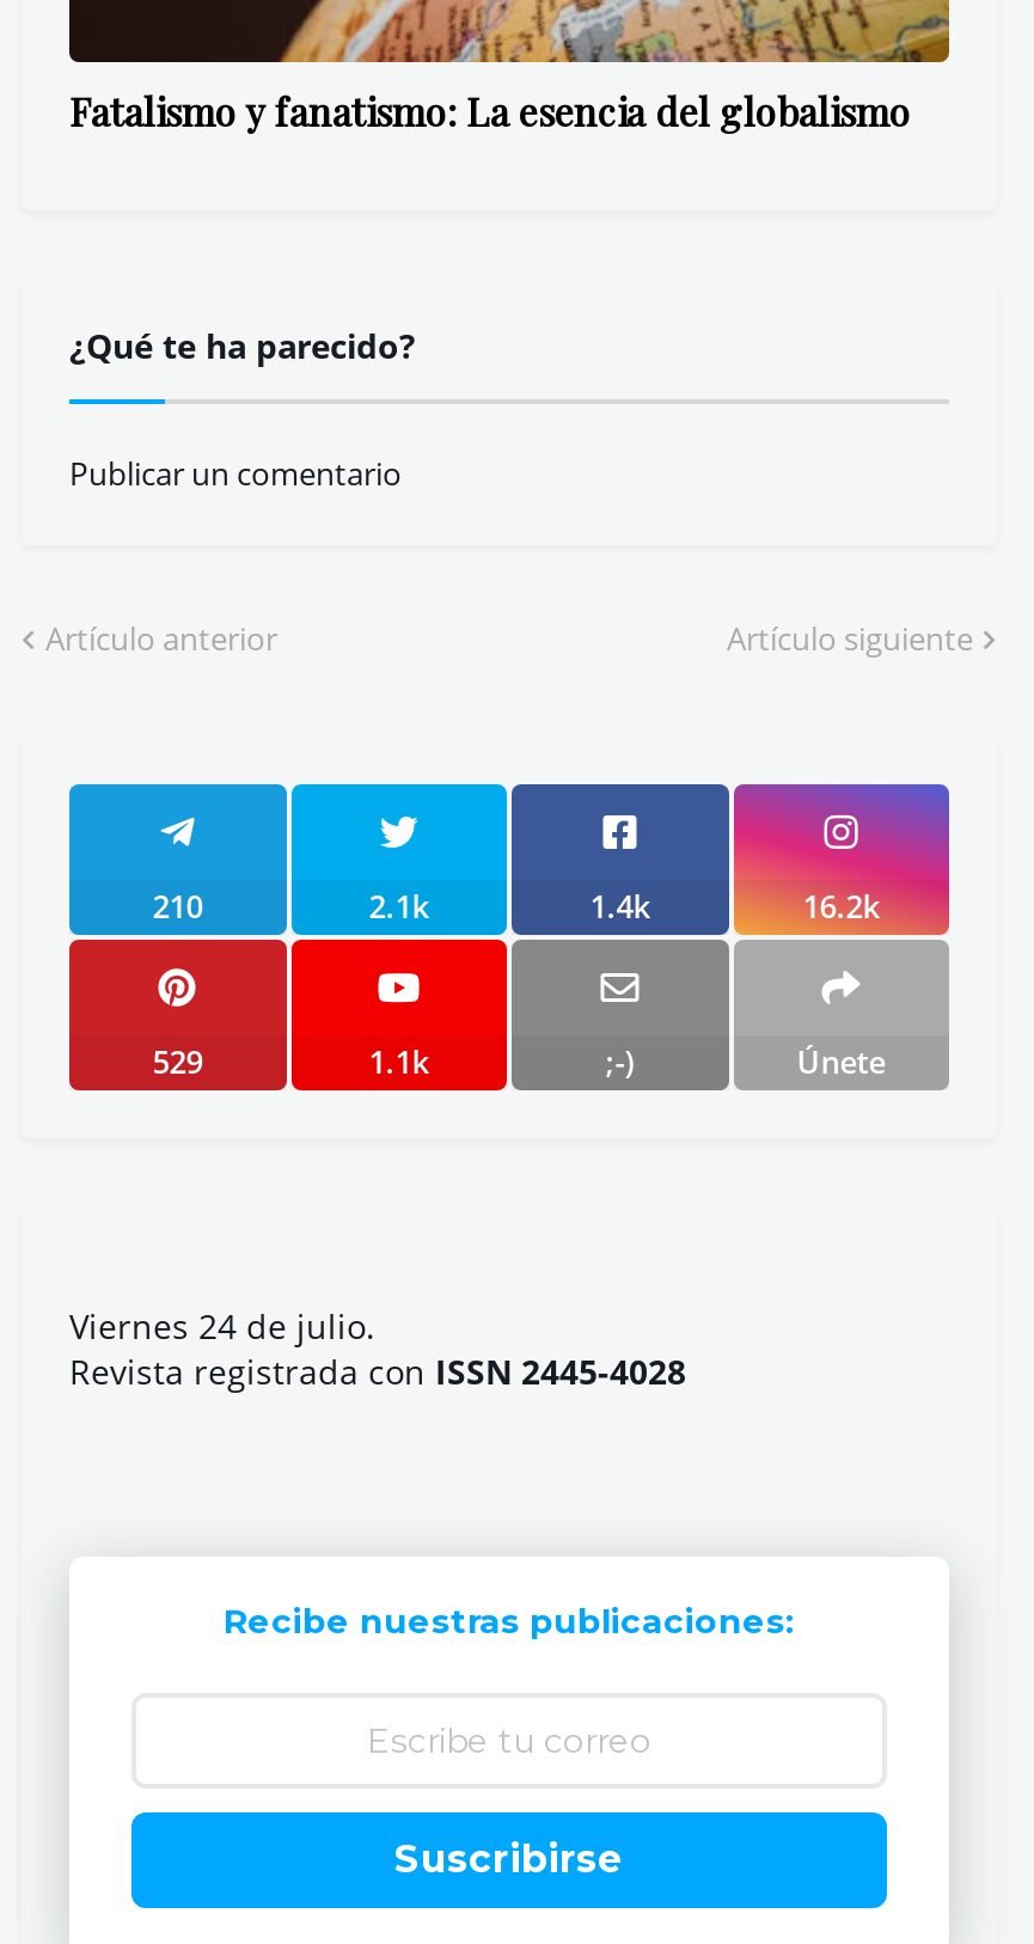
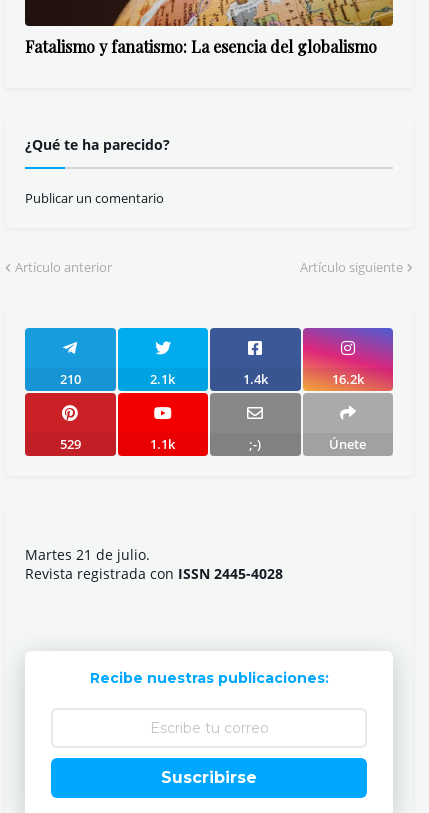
[69,1303,375,1349] Viernes 24 de julio. -> [25,545,150,564] Martes 21 de julio.

